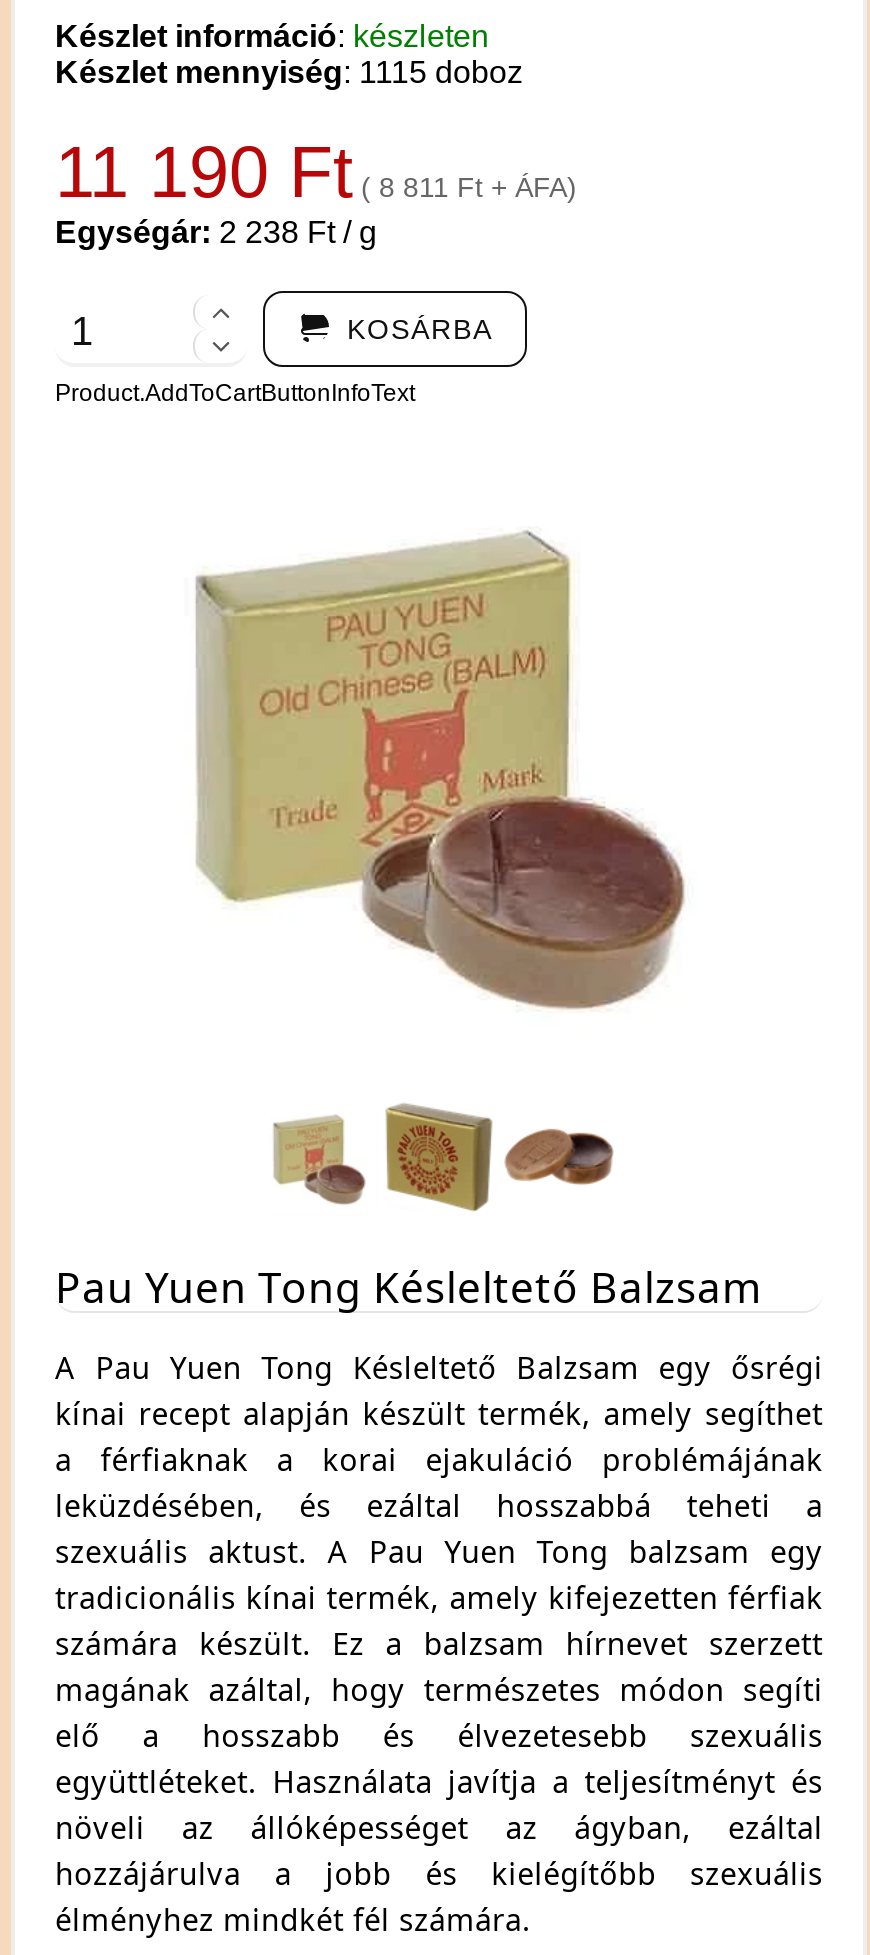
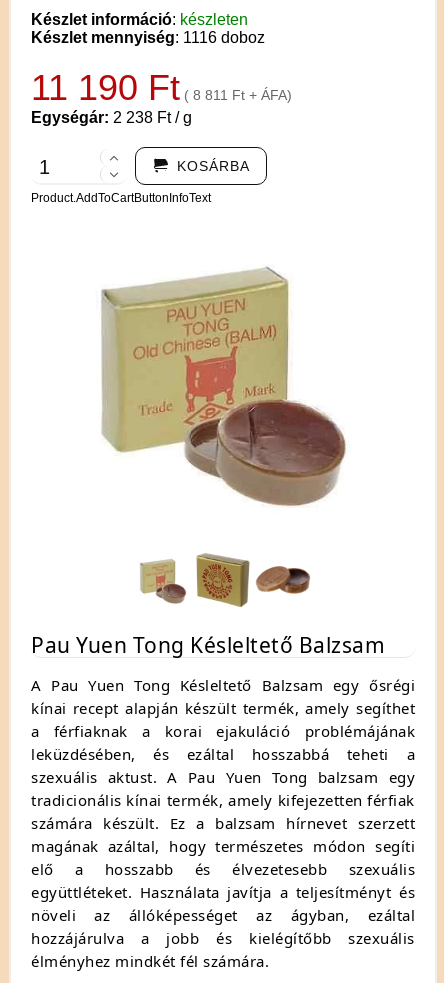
[55,55,523,89] Készlet mennyiség: 1115 doboz -> [31,29,265,46] Készlet mennyiség: 1116 doboz

